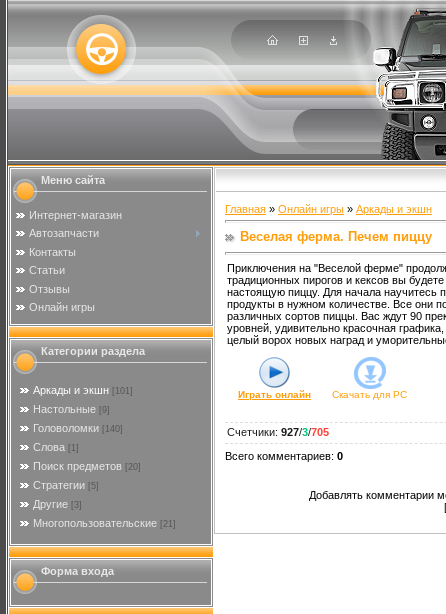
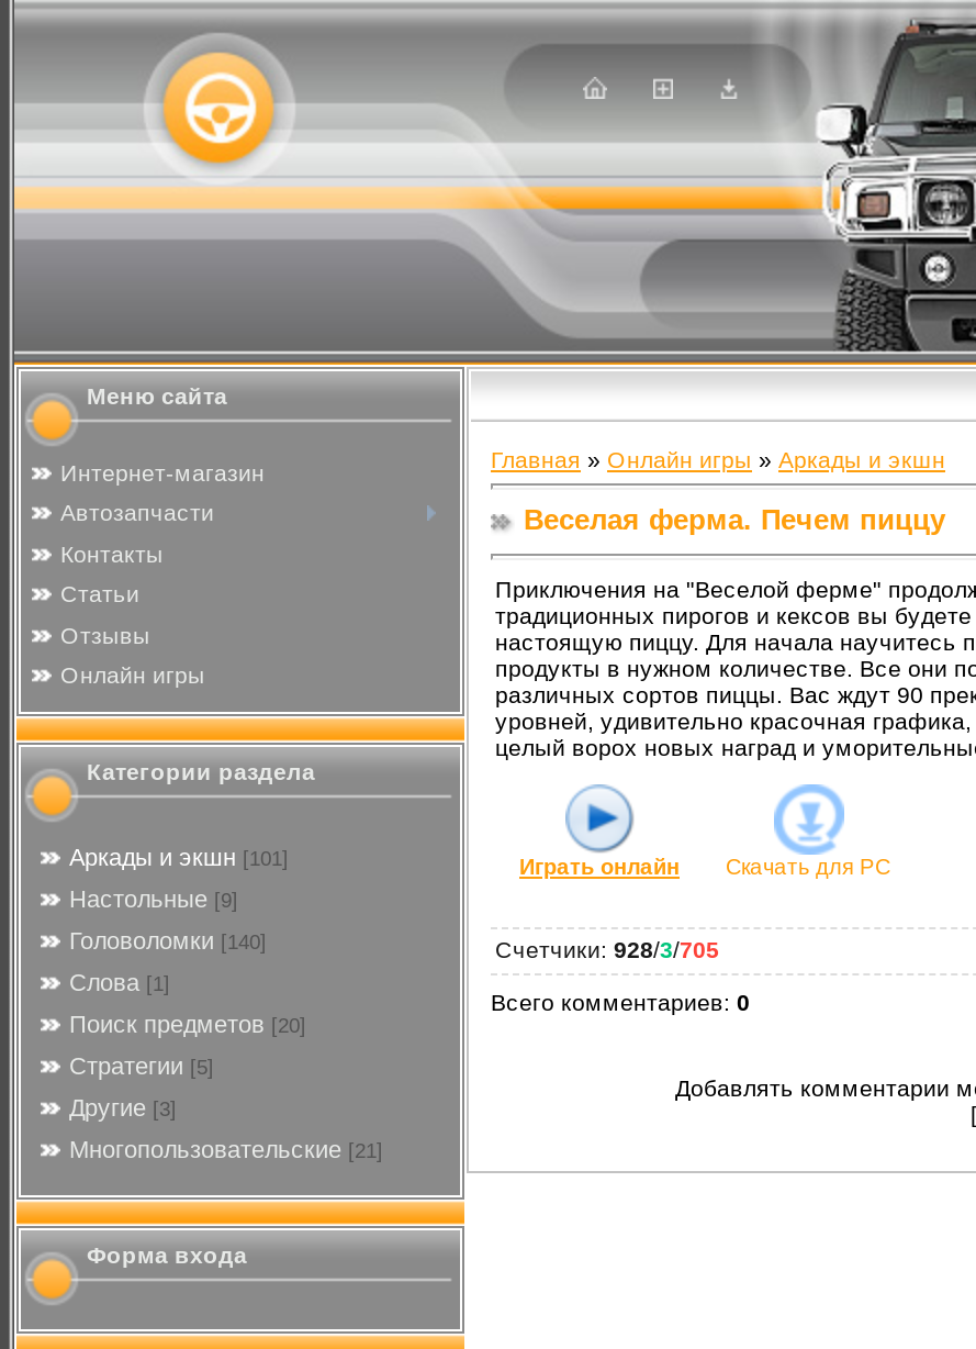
[227,426,329,438] Счетчики: 927/3/705 -> [495,937,719,963] Счетчики: 928/3/705

